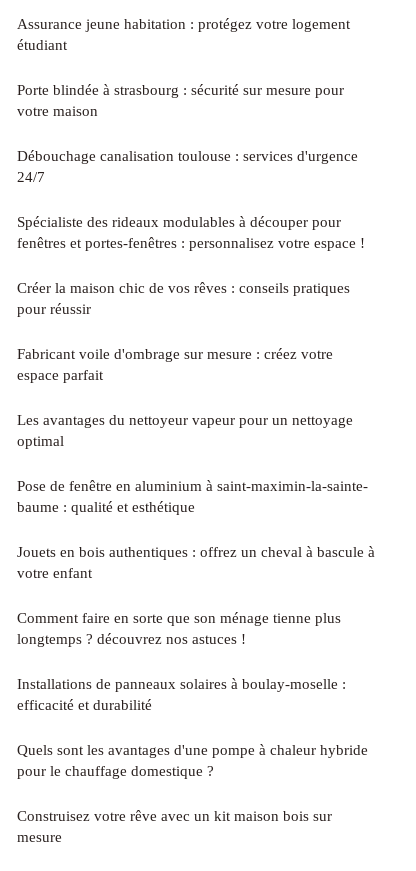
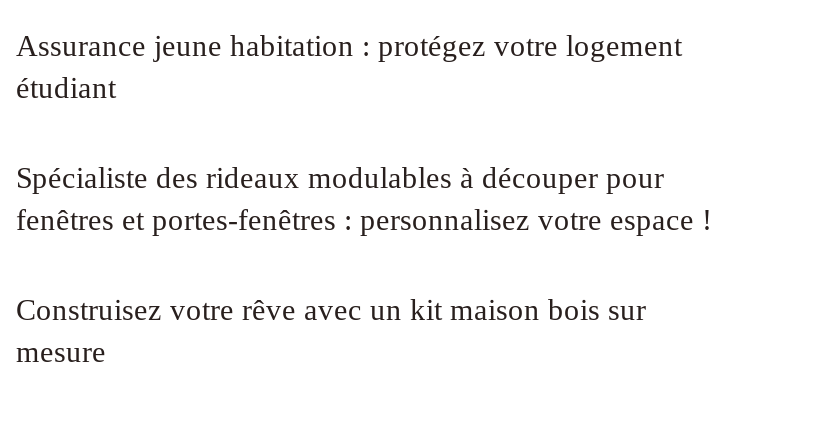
[17,81,358,185] Porte blindée à strasbourg : sécurité sur mesure pour | votre maison | Débouchage canalisation toulouse : services d'urgence | 24/7 -> none
[17,279,375,779] Créer la maison chic de vos rêves : conseils pratiques | pour réussir | Fabricant voile d'ombrage sur mesure : créez votre | espace parfait | Les avantages du nettoyeur vapeur pour un nettoyage | optimal | Pose de fenêtre en aluminium à saint-maximin-la-sainte- | baume : qualité et esthétique | Jouets en bois authentiques : offrez un cheval à bascule à | votre enfant | Comment faire en sorte que son ménage tienne plus | longtemps ? découvrez nos astuces ! | Installations de panneaux solaires à boulay-moselle : | efficacité et durabilité | Quels sont les avantages d'une pompe à chaleur hybride | pour le chauffage domestique ? -> none

